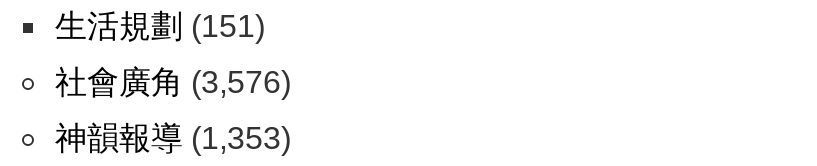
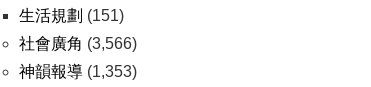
[55,65,291,99] 社會廣角(3,576) -> [19,35,137,52] 社會廣角(3,566)

